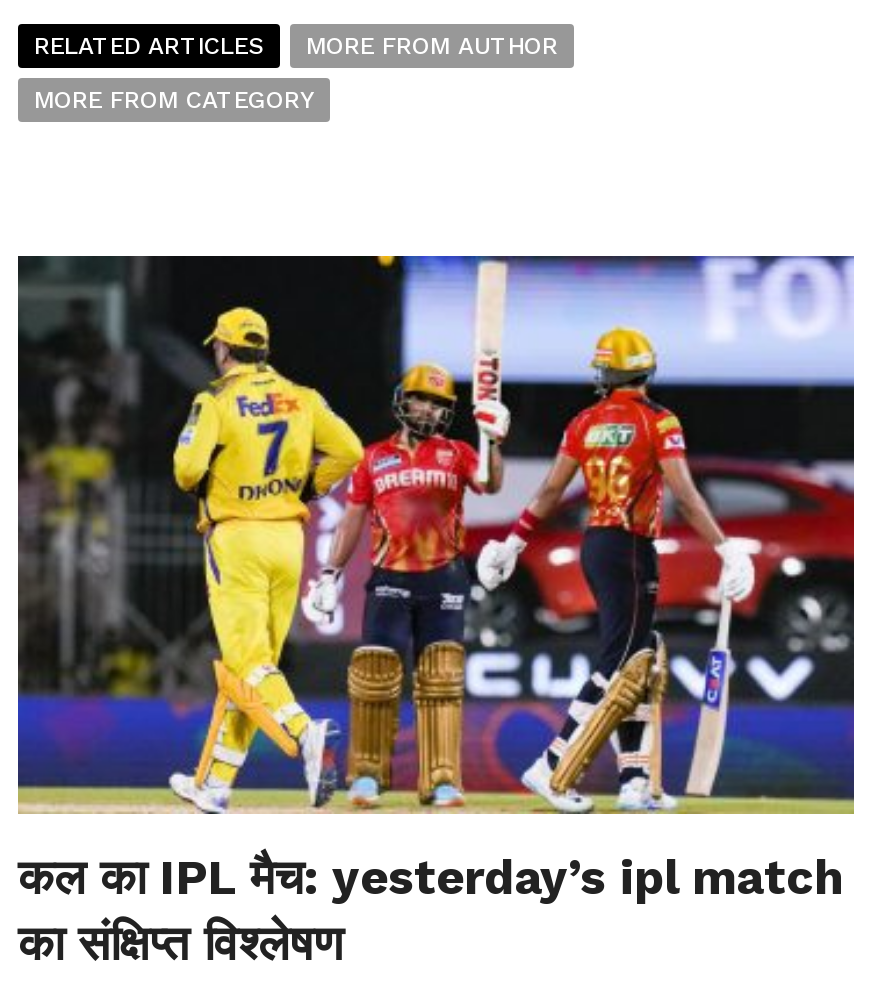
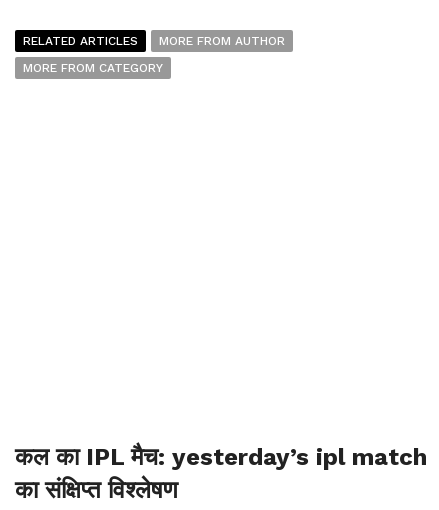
[16,254,856,816] [image] -> none

